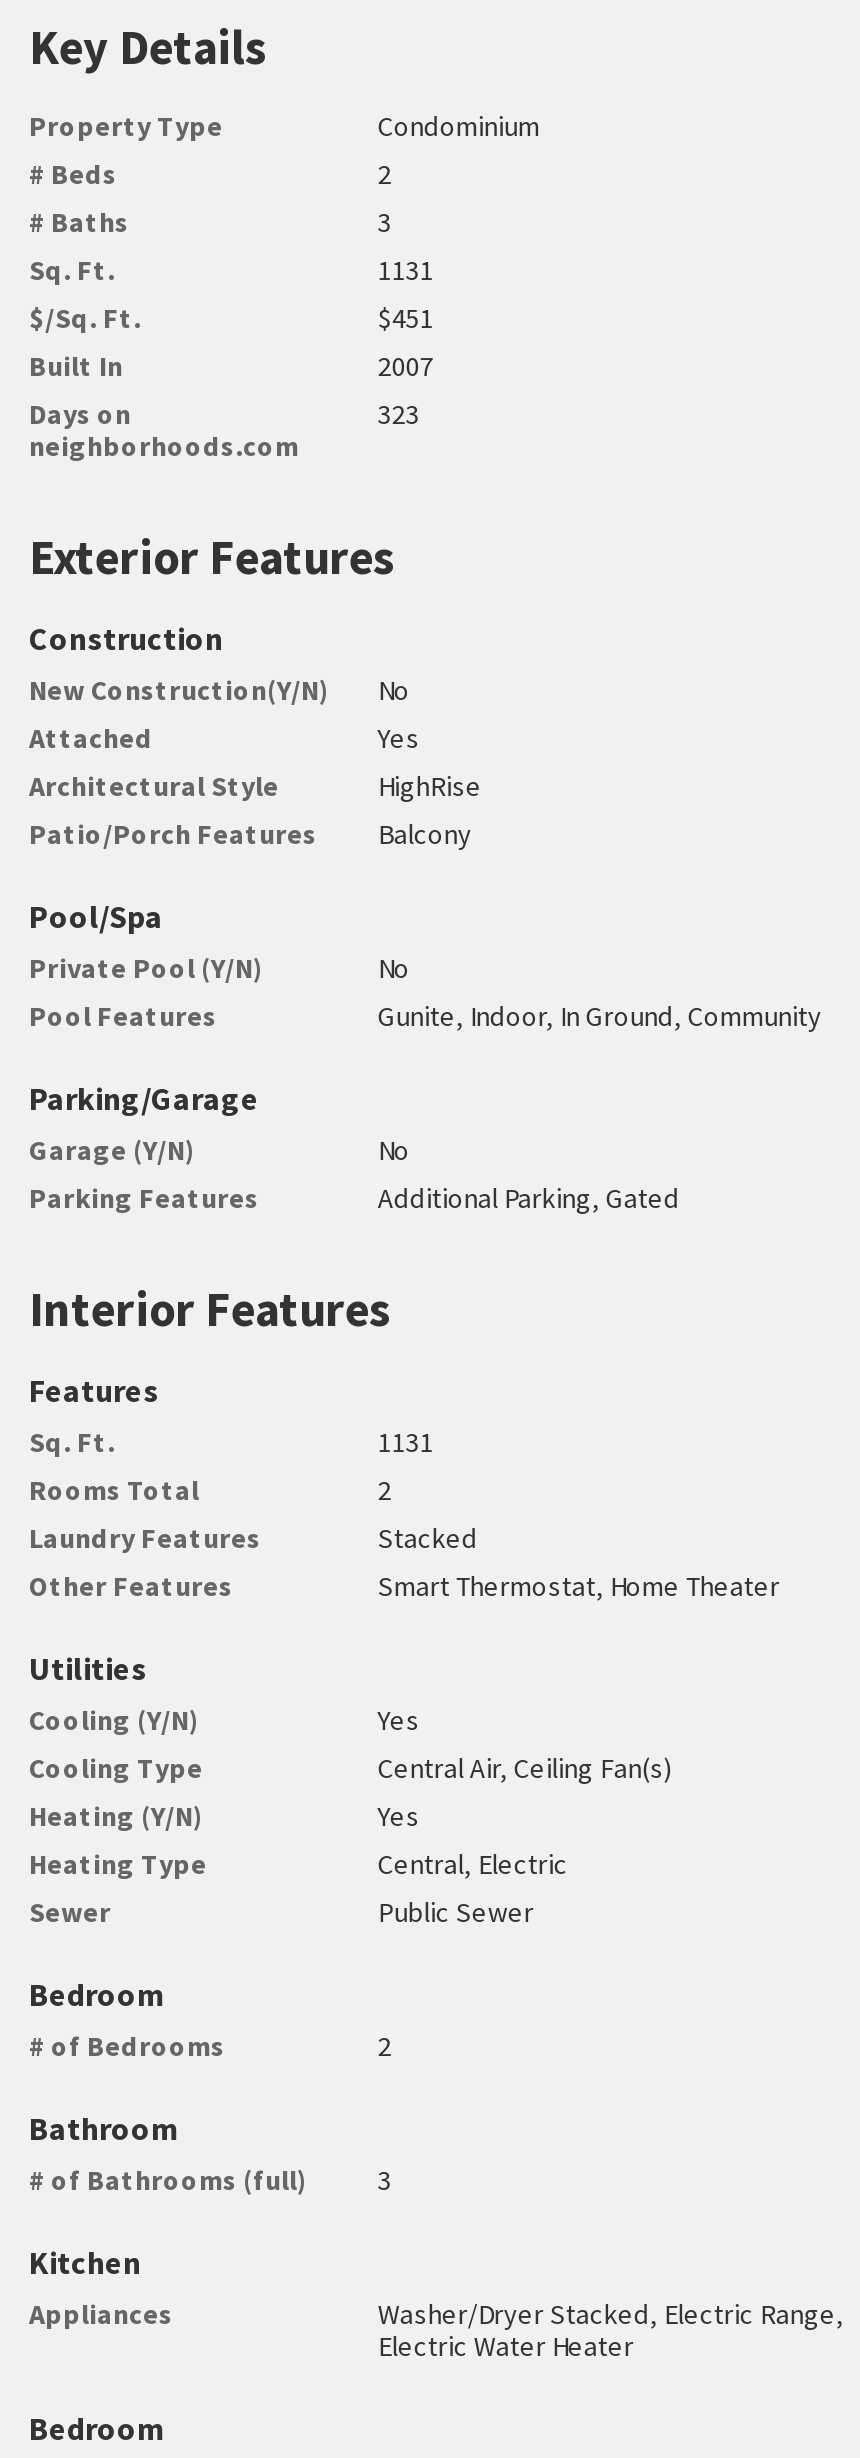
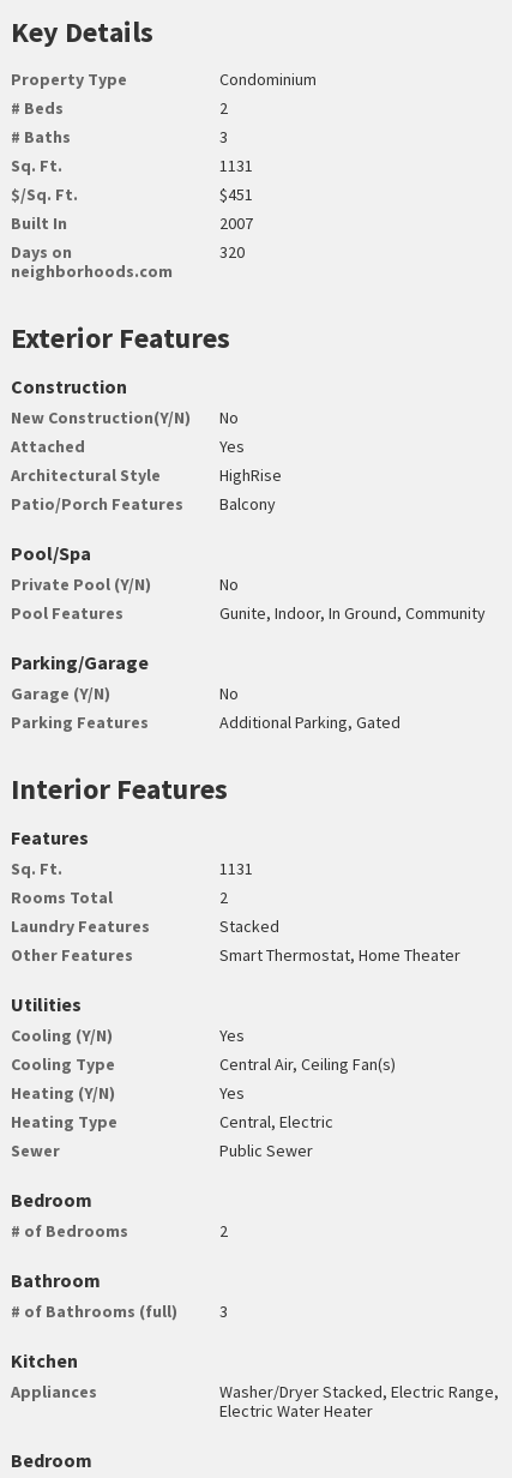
[378,396,420,432] 323 -> [220,241,245,262] 320

